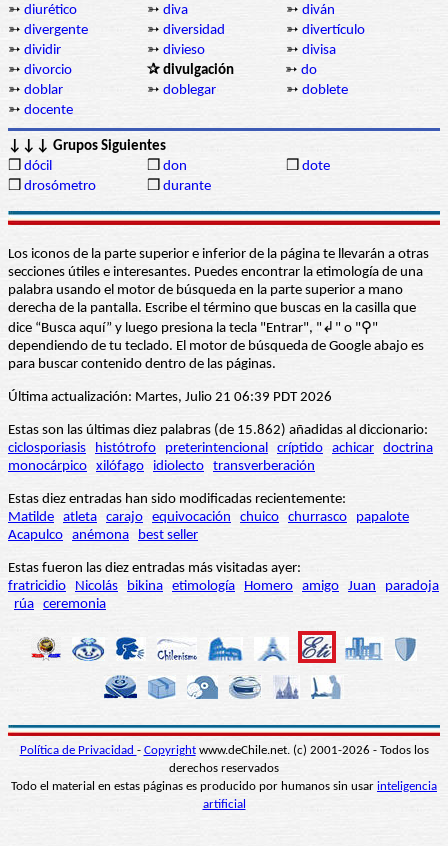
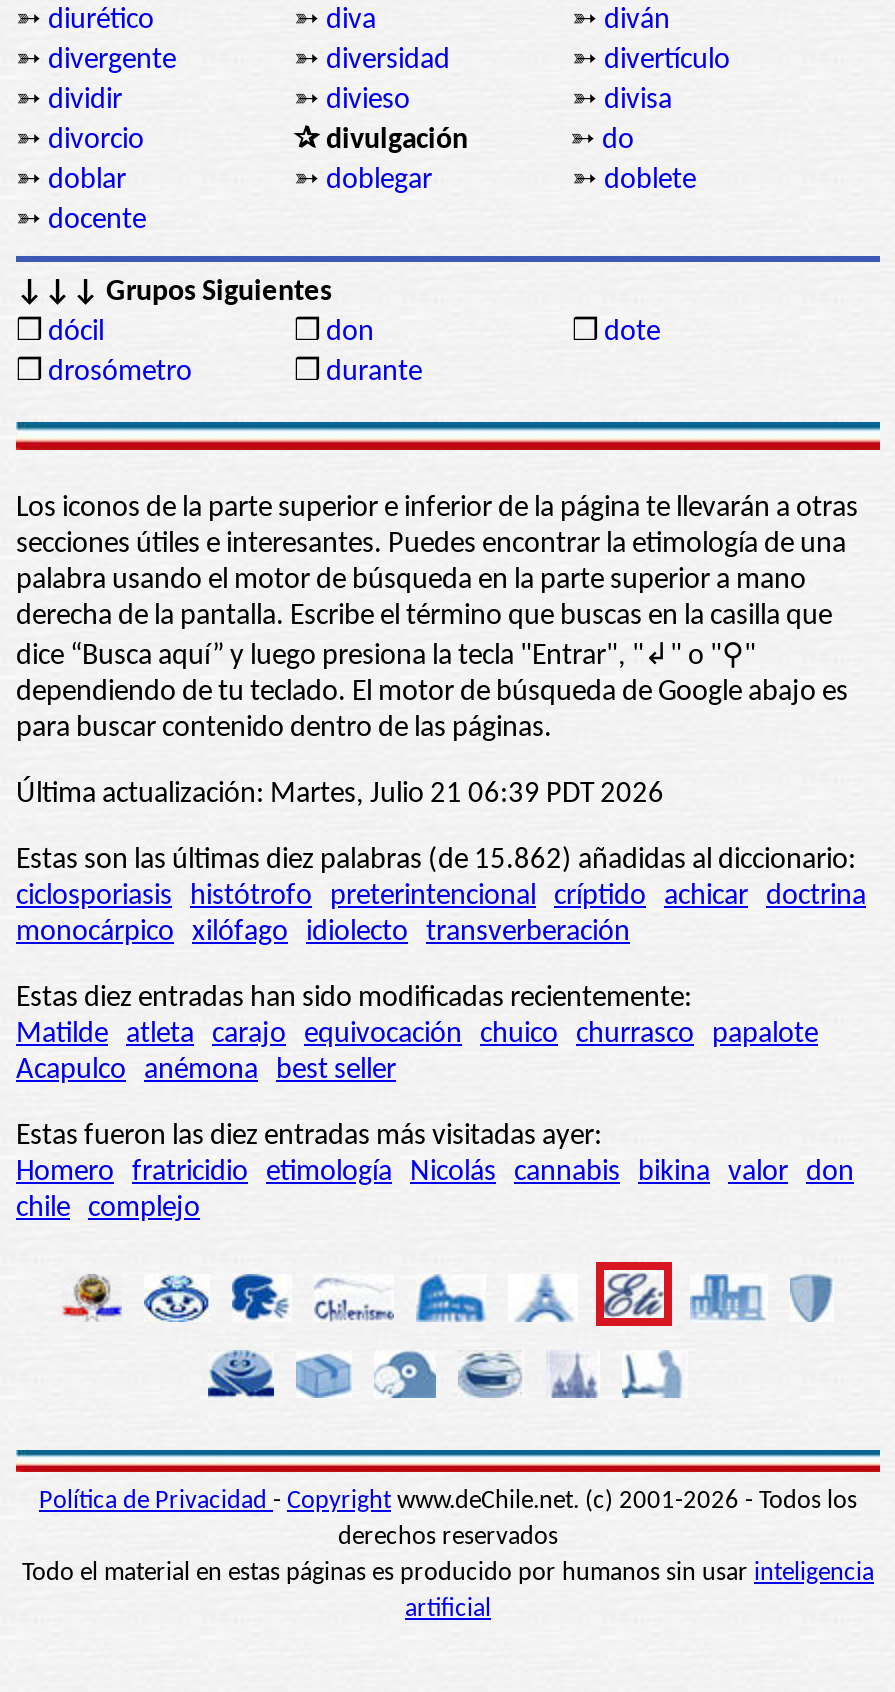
[8,579,439,612] fratricidio Nicolás bikina etimología Homero amigo Juan paradoja | rúa ceremonia -> [16,1158,854,1224] Homero fratricidio etimología Nicolás cannabis bikina valor don | chile complejo

